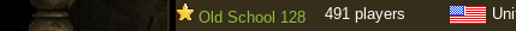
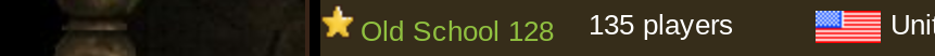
[198,5,405,26] Old School 128 491 players -> [361,9,734,47] Old School 128 135 players

